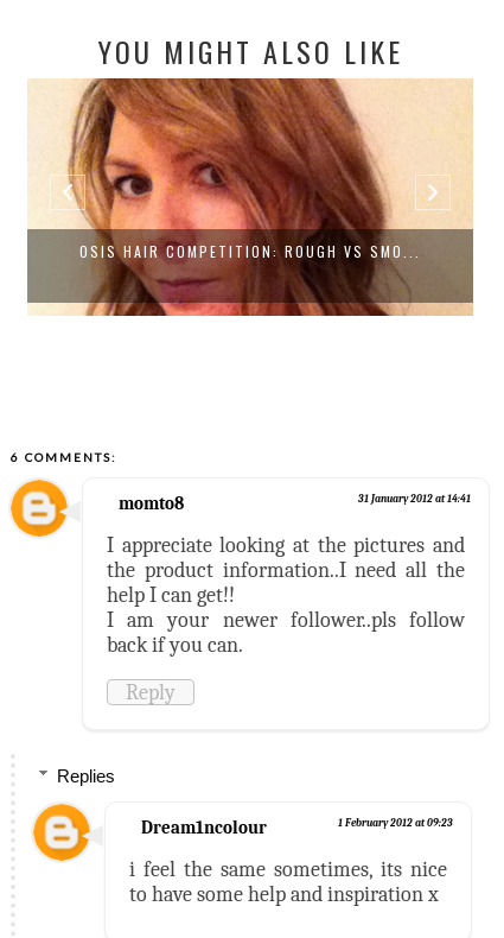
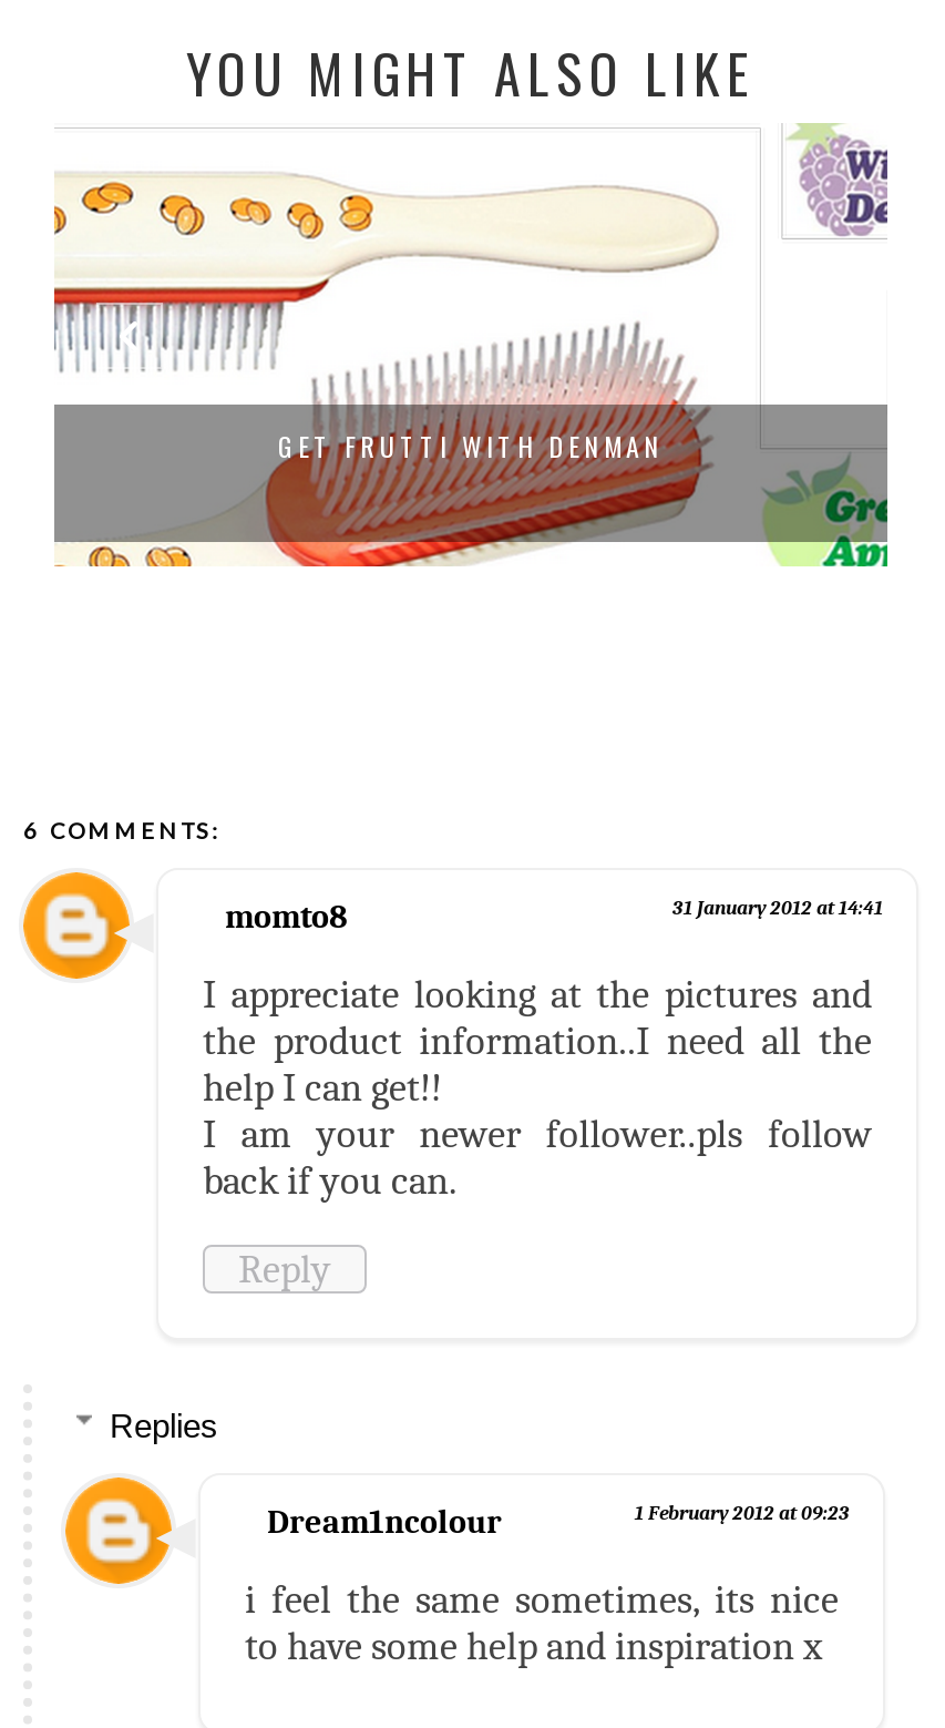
[27,77,474,317] [image] | OSIS HAIR COMPETITION: ROUGH VS SMO... -> [52,123,890,569] [image] | GET FRUTTI WITH DENMAN

